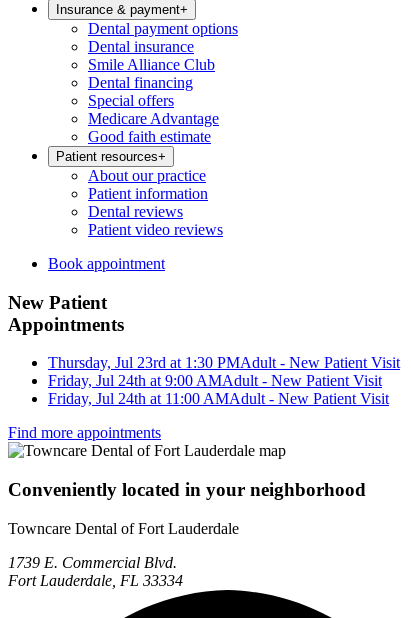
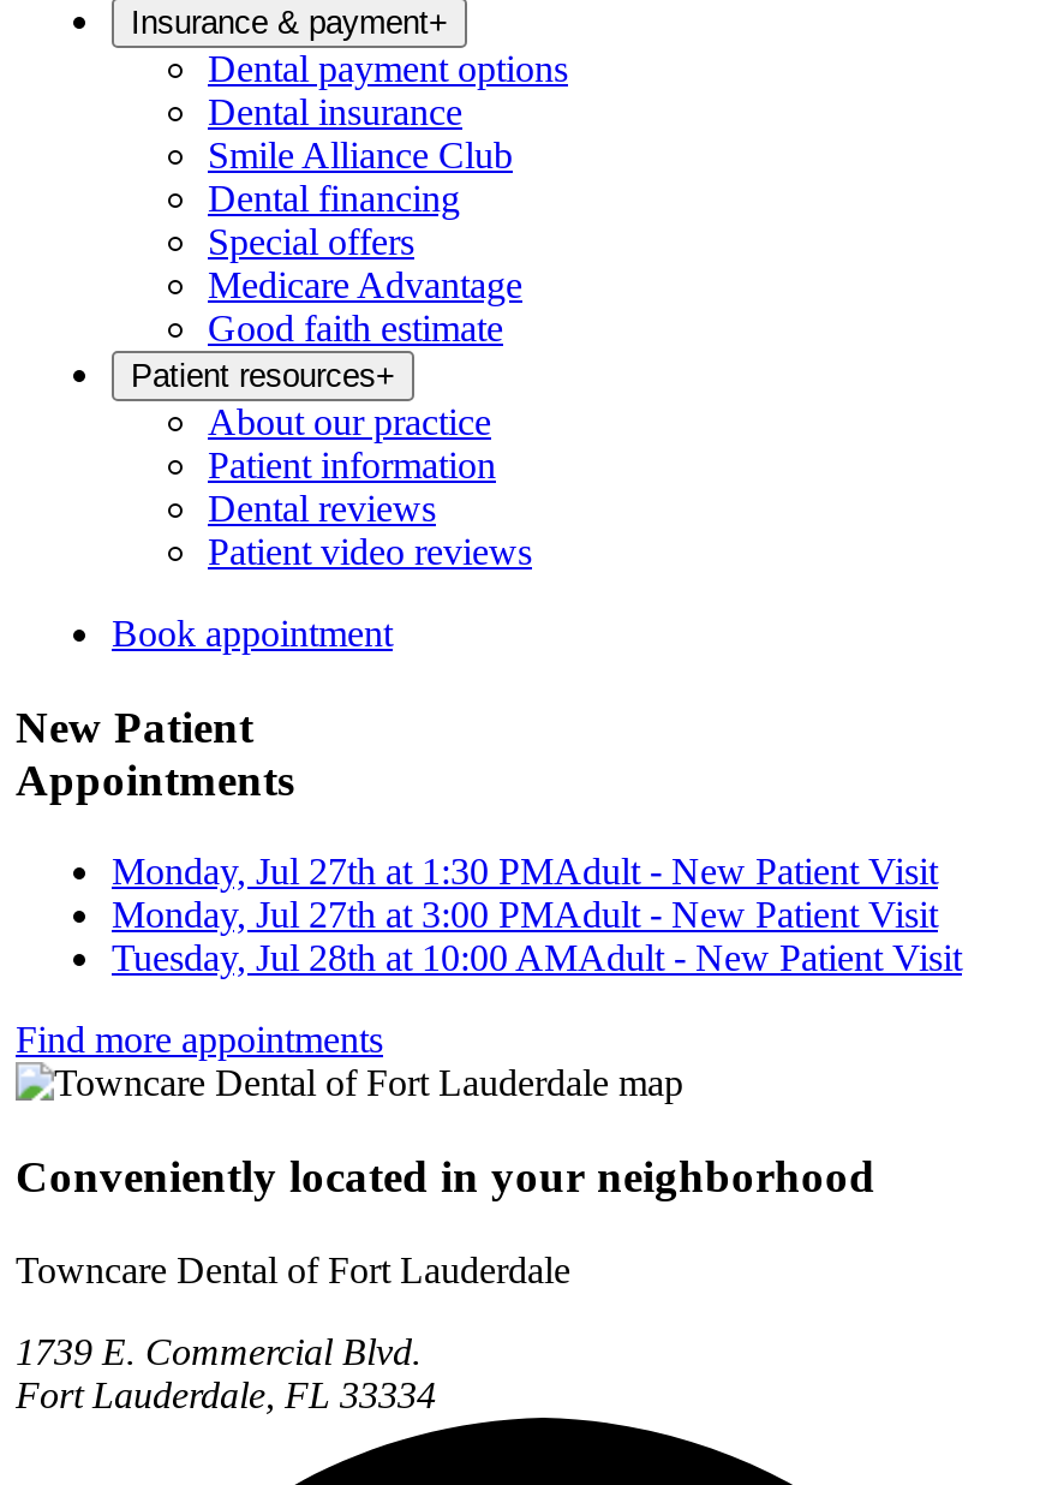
[48,354,400,371] Thursday, Jul 23rd at 1:30 PMAdult - New Patient Visit -> [112,852,938,892] Monday, Jul 27th at 1:30 PMAdult - New Patient Visit
[48,372,382,389] Friday, Jul 24th at 9:00 AMAdult - New Patient Visit -> [112,895,938,936] Monday, Jul 27th at 3:00 PMAdult - New Patient Visit
[48,390,389,407] Friday, Jul 24th at 11:00 AMAdult - New Patient Visit -> [112,938,962,979] Tuesday, Jul 28th at 10:00 AMAdult - New Patient Visit

